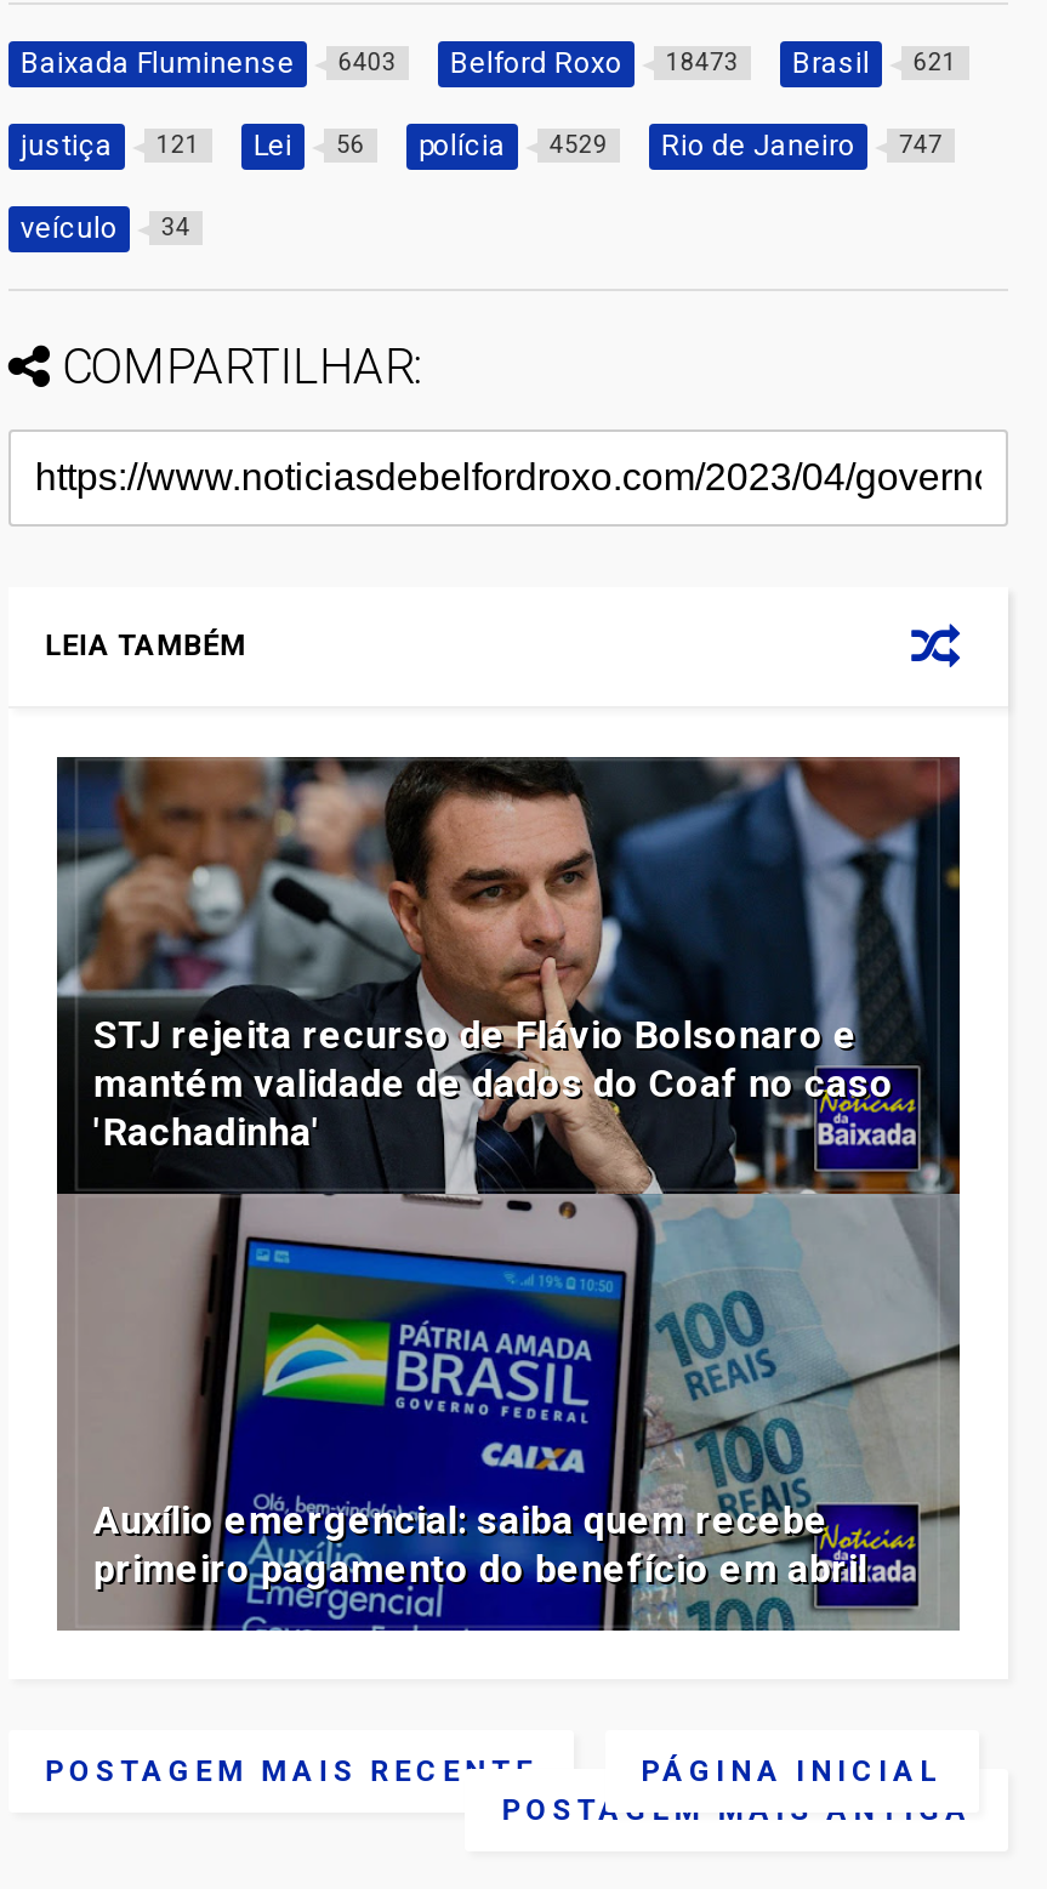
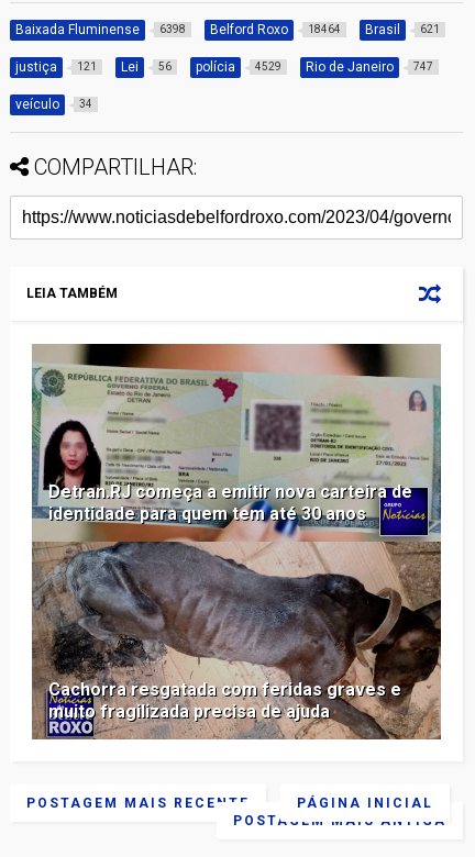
[338,48,396,74] 6403 -> [159,23,186,35] 6398
[666,48,739,74] 18473 -> [308,23,341,35] 18464
[55,755,962,1633] [image] | STJ rejeita recurso de Flávio Bolsonaro e | mantém validade de dados do Coaf no caso | 'Rachadinha' -> [31,343,442,741] [image] | Detran.RJ começa a emitir nova carteira de | identidade para quem tem até 30 anos
[93,1496,867,1591] Auxílio emergencial: saiba quem recebe | primeiro pagamento do benefício em abril -> [48,679,401,722] Cachorra resgatada com feridas graves e | muito fragilizada precisa de ajuda

